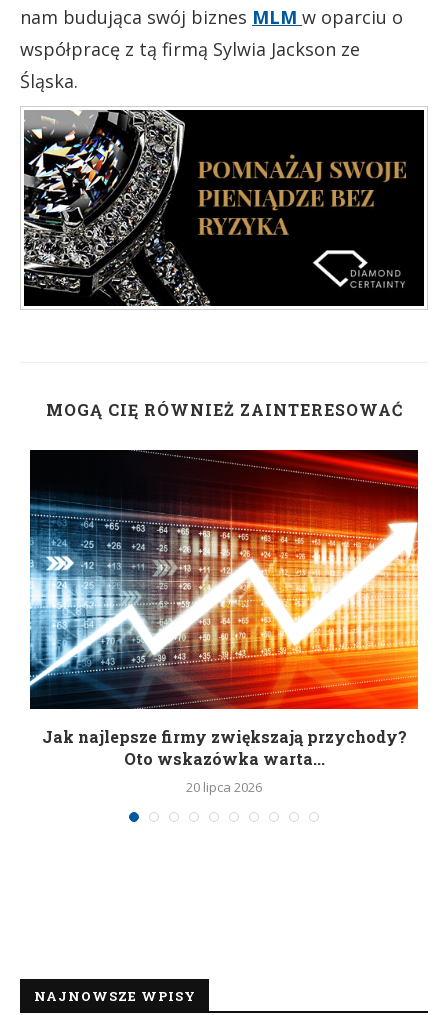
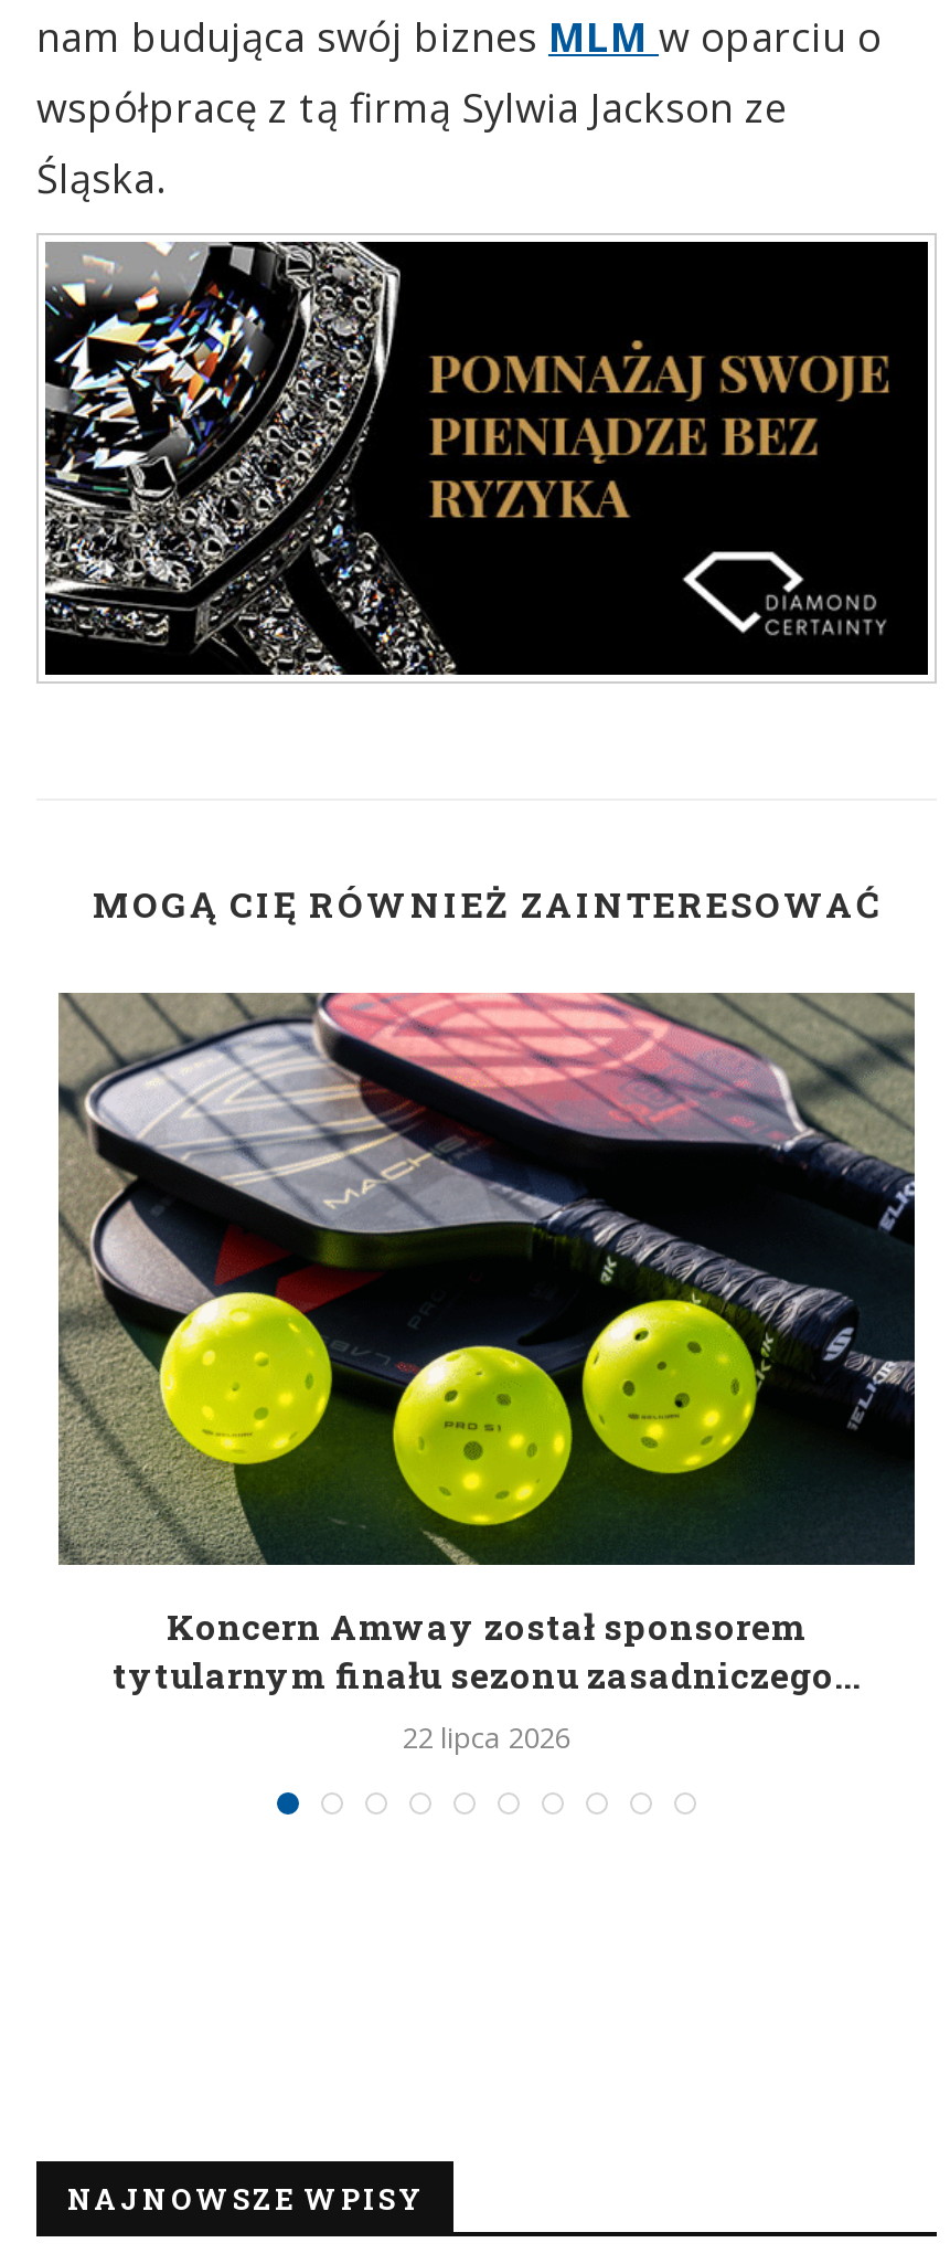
[29,449,419,796] [image] | Jak najlepsze firmy zwiększają przychody? | Oto wskazówka warta... | 20 lipca 2026 -> [56,991,917,1757] [image] | Koncern Amway został sponsorem | tytularnym finału sezonu zasadniczego... | 22 lipca 2026

